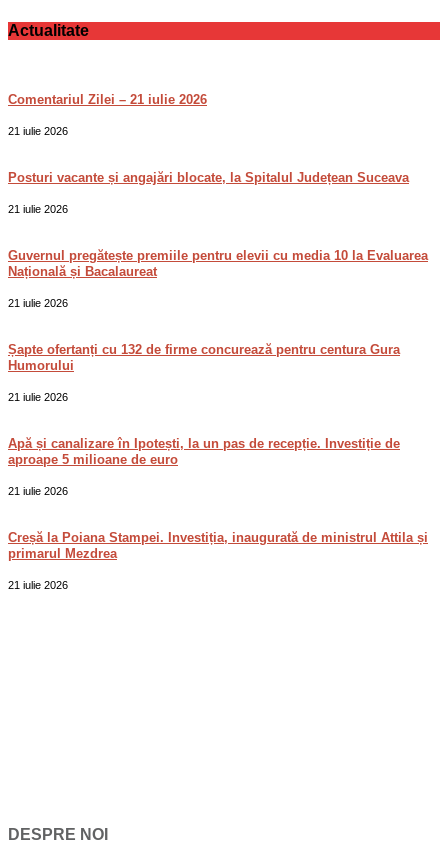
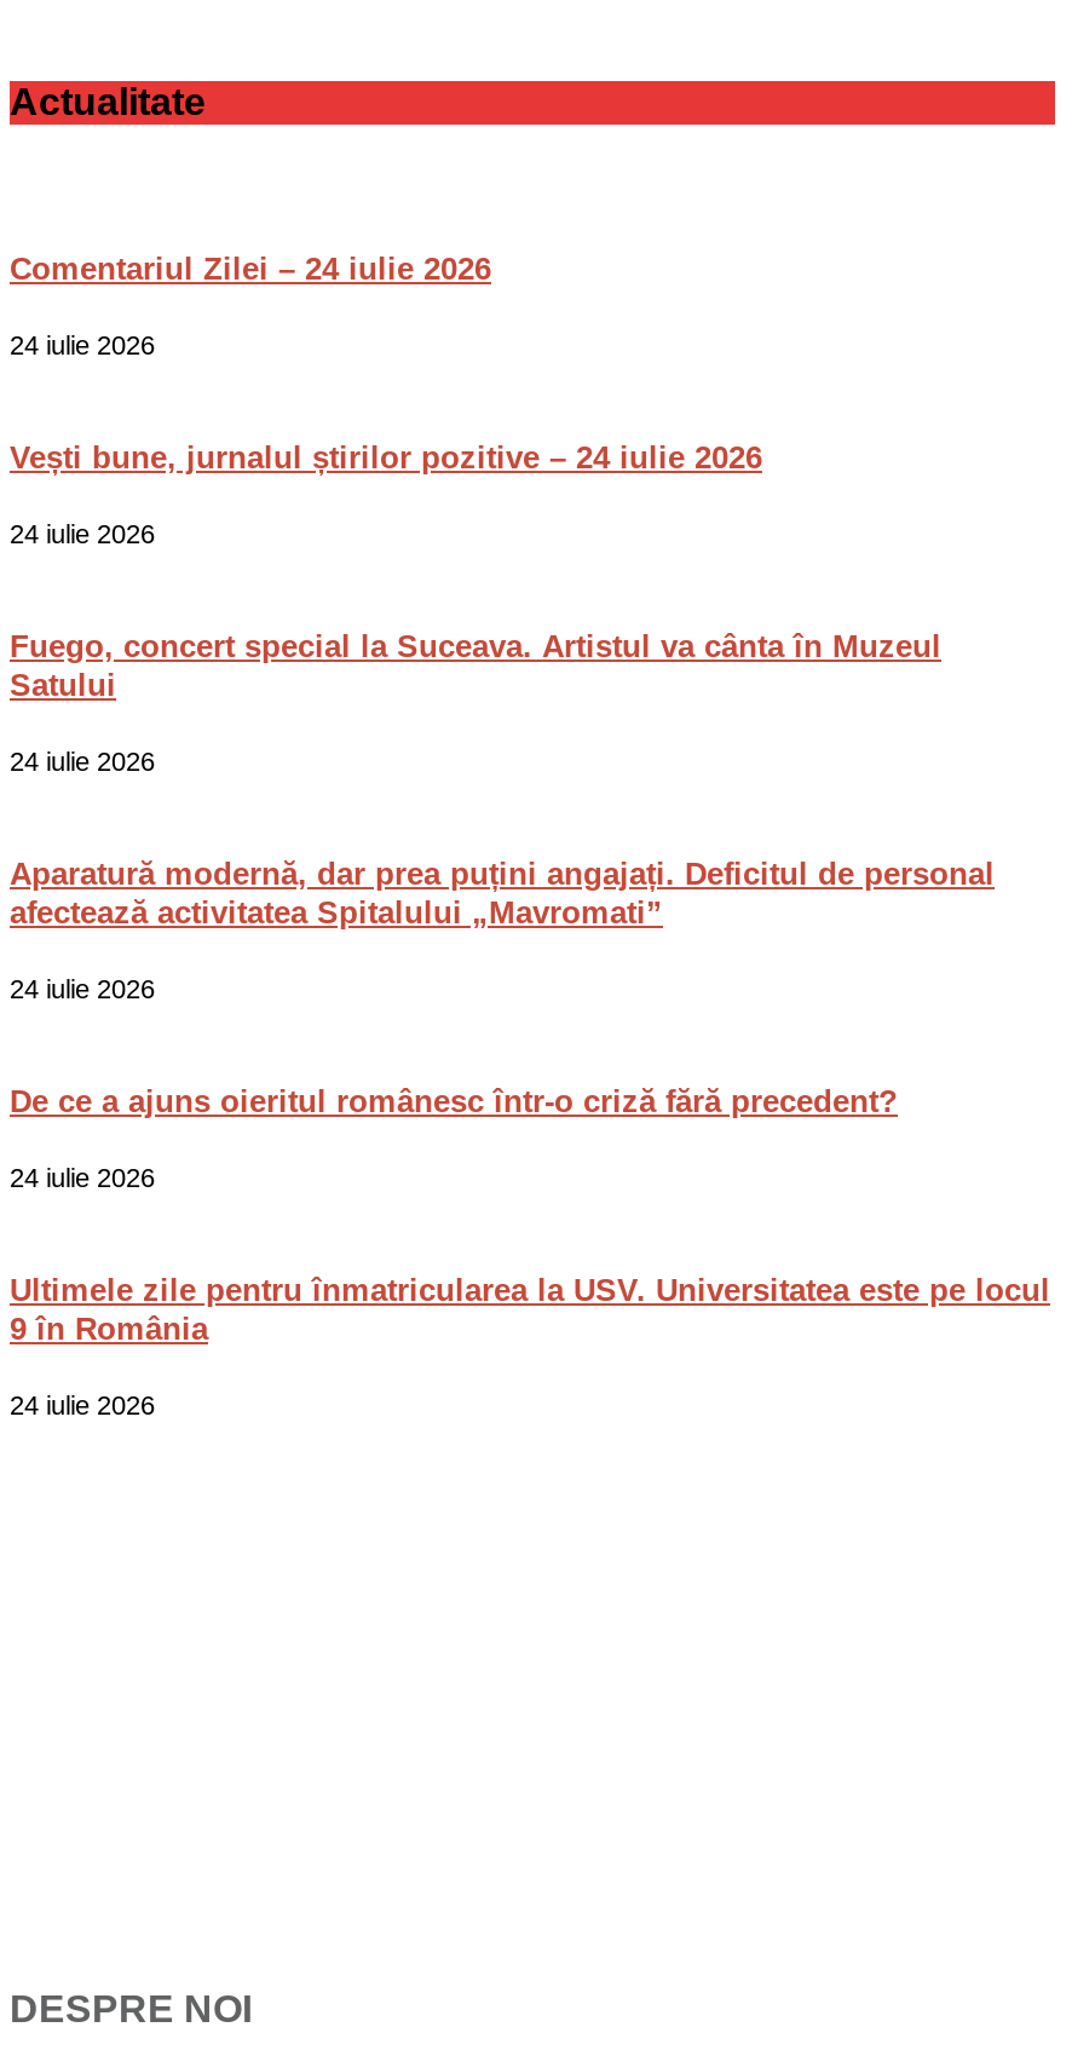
[8,92,207,107] Comentariul Zilei – 21 iulie 2026 -> [10,250,491,287] Comentariul Zilei – 24 iulie 2026
[8,125,68,137] 21 iulie 2026 -> [10,330,155,359] 24 iulie 2026
[8,170,409,185] Posturi vacante și angajări blocate, la Spitalul Județean Suceava -> [10,439,762,476] Vești bune, jurnalul știrilor pozitive – 24 iulie 2026
[8,203,68,215] 21 iulie 2026 -> [10,519,155,548] 24 iulie 2026
[8,248,428,279] Guvernul pregătește premiile pentru elevii cu media 10 la Evaluarea | Națională și Bacalaureat -> [10,628,941,703] Fuego, concert special la Suceava. Artistul va cânta în Muzeul | Satului
[8,297,68,309] 21 iulie 2026 -> [10,747,155,776] 24 iulie 2026
[8,342,400,373] Șapte ofertanți cu 132 de firme concurează pentru centura Gura | Humorului -> [10,856,995,931] Aparatură modernă, dar prea puțini angajați. Deficitul de personal | afectează activitatea Spitalului „Mavromati”
[8,391,68,403] 21 iulie 2026 -> [10,974,155,1003] 24 iulie 2026
[8,436,400,467] Apă și canalizare în Ipotești, la un pas de recepție. Investiție de | aproape 5 milioane de euro -> [10,1083,898,1119] De ce a ajuns oieritul românesc într-o criză fără precedent?
[8,485,68,497] 21 iulie 2026 -> [10,1163,155,1192] 24 iulie 2026
[8,530,428,561] Creșă la Poiana Stampei. Investiția, inaugurată de ministrul Attila și | primarul Mezdrea -> [10,1272,1050,1347] Ultimele zile pentru înmatricularea la USV. Universitatea este pe locul | 9 în România
[8,579,68,591] 21 iulie 2026 -> [10,1390,155,1419] 24 iulie 2026

